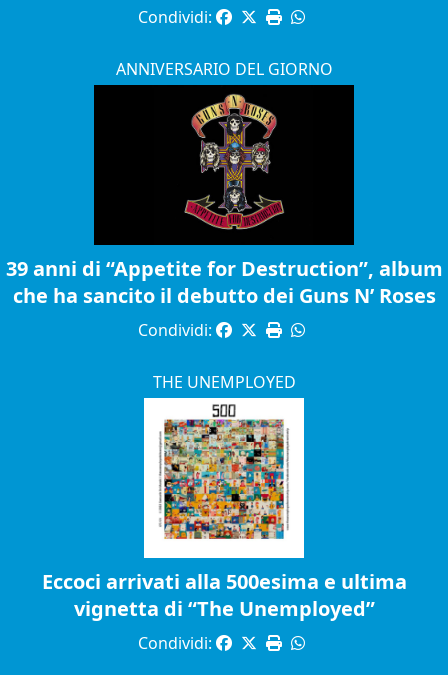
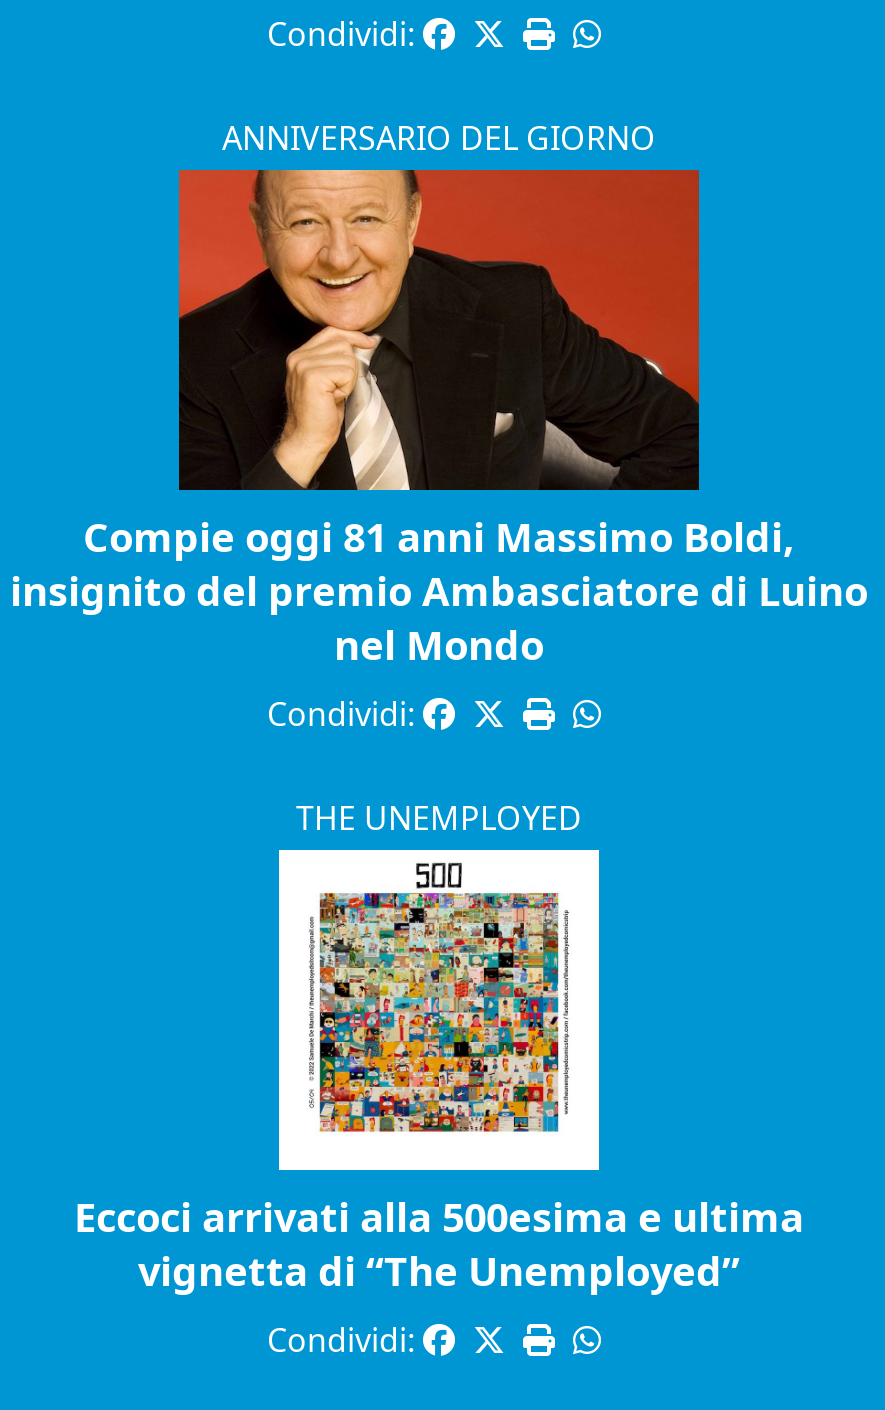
[5,84,442,309] [image] | 39 anni di “Appetite for Destruction”, album | che ha sancito il debutto dei Guns N’ Roses -> [10,168,868,672] [image] | Compie oggi 81 anni Massimo Boldi, | insignito del premio Ambasciatore di Luino | nel Mondo

